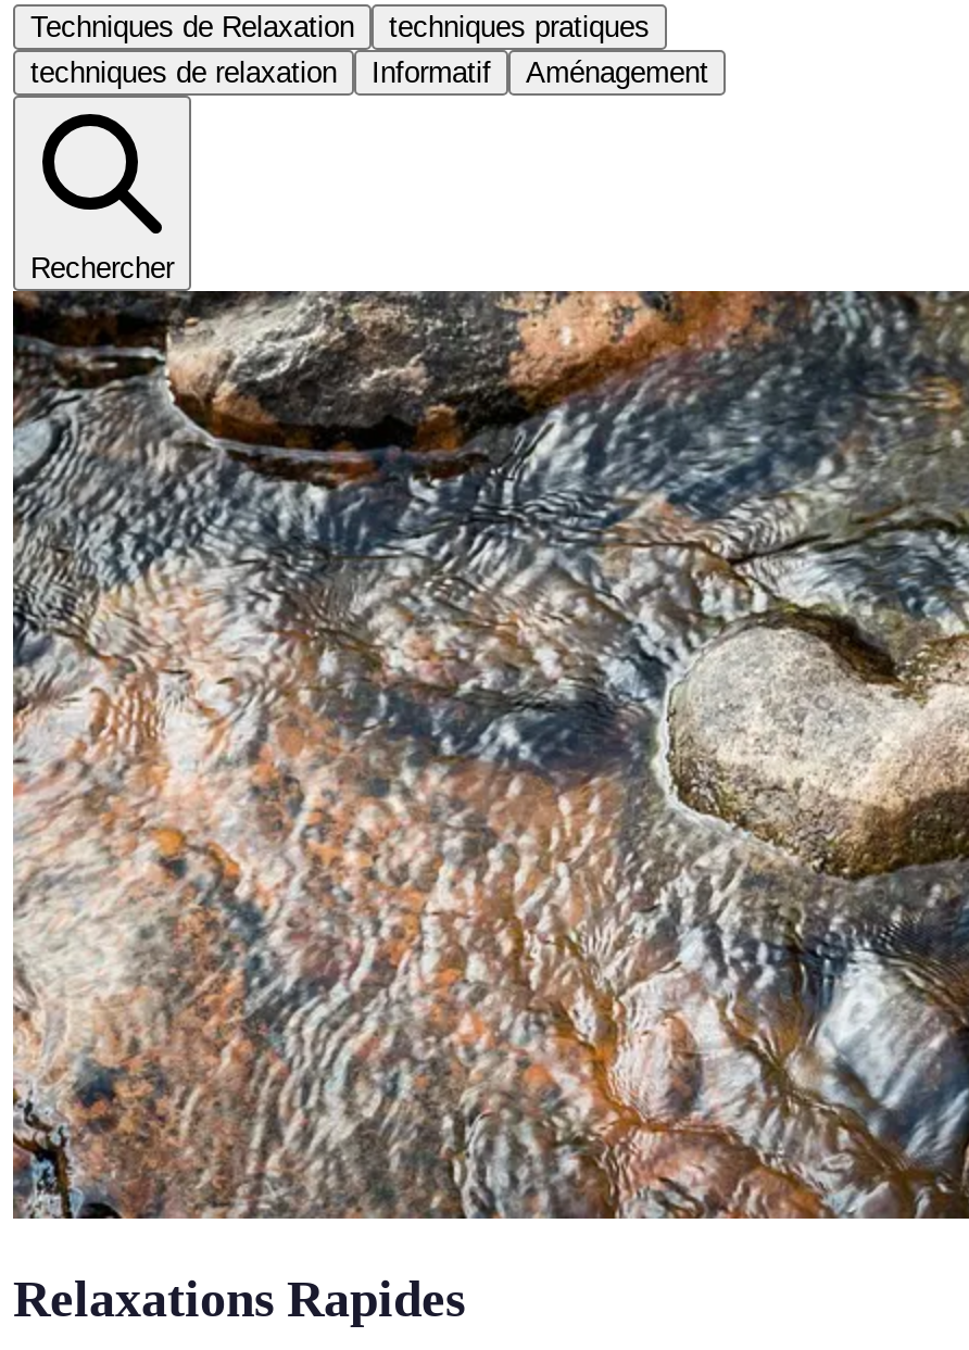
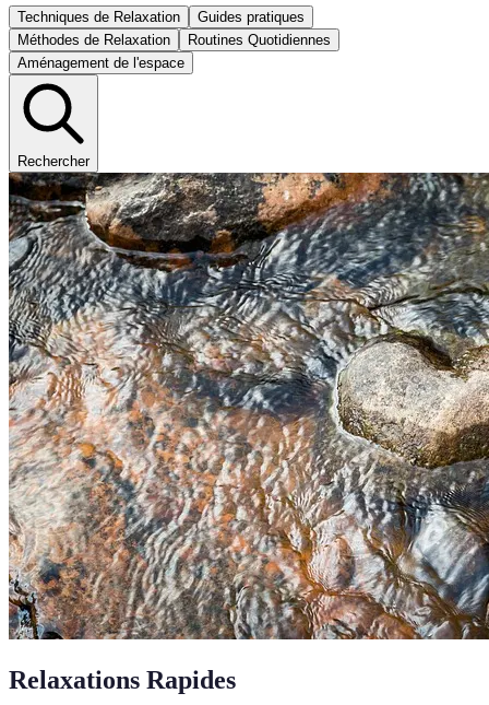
[30,11,708,89] techniques pratiques | techniques de relaxation | Informatif | Aménagement -> [17,9,331,71] Guides pratiques | Méthodes de Relaxation | Routines Quotidiennes | Aménagement de l'espace

